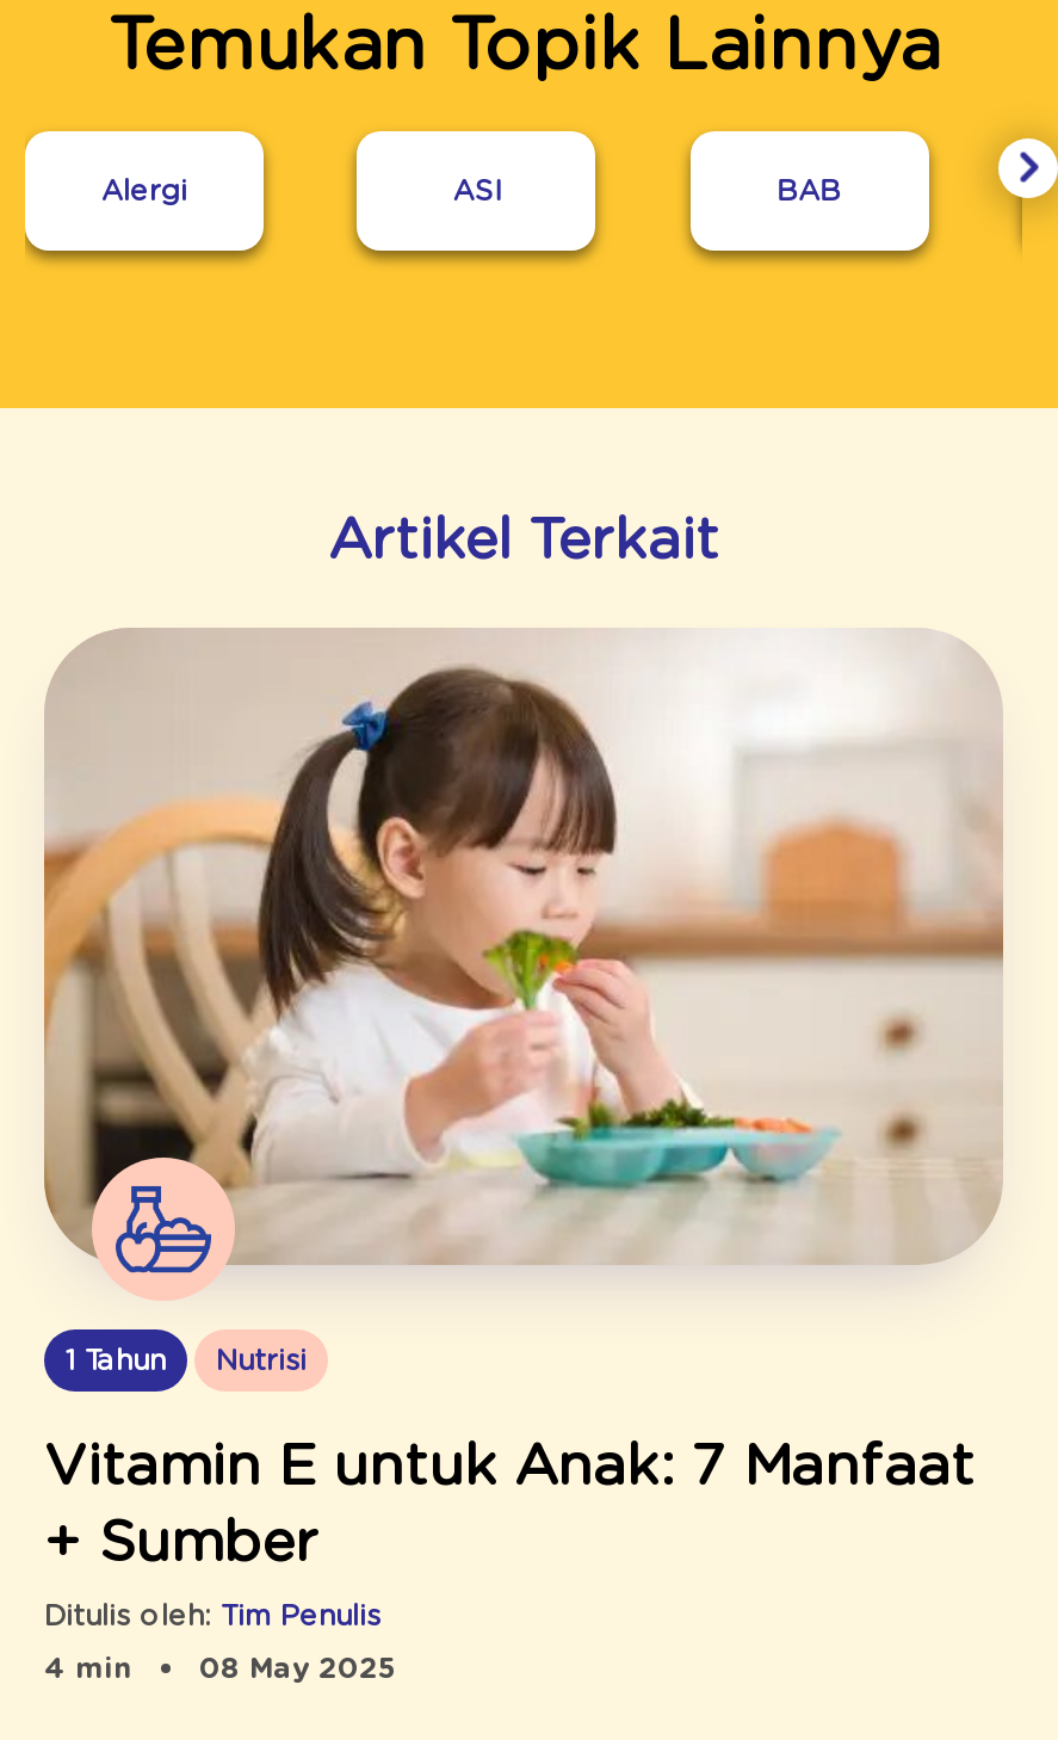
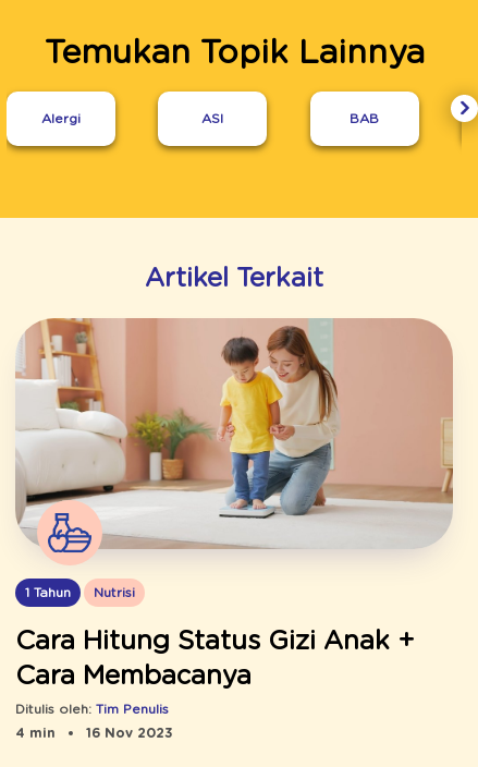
[42,629,1001,1273] [image] -> [15,318,453,552] [image]
[44,1439,975,1573] Vitamin E untuk Anak: 7 Manfaat | + Sumber -> [15,628,415,689] Cara Hitung Status Gizi Anak + | Cara Membacanya
[44,1654,397,1683] 4 min 08 May 2025 -> [15,726,173,739] 4 min 16 Nov 2023

